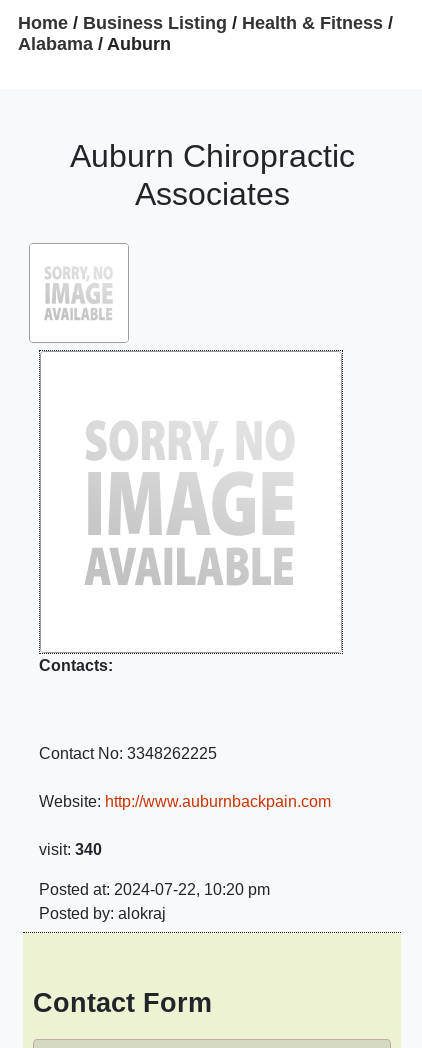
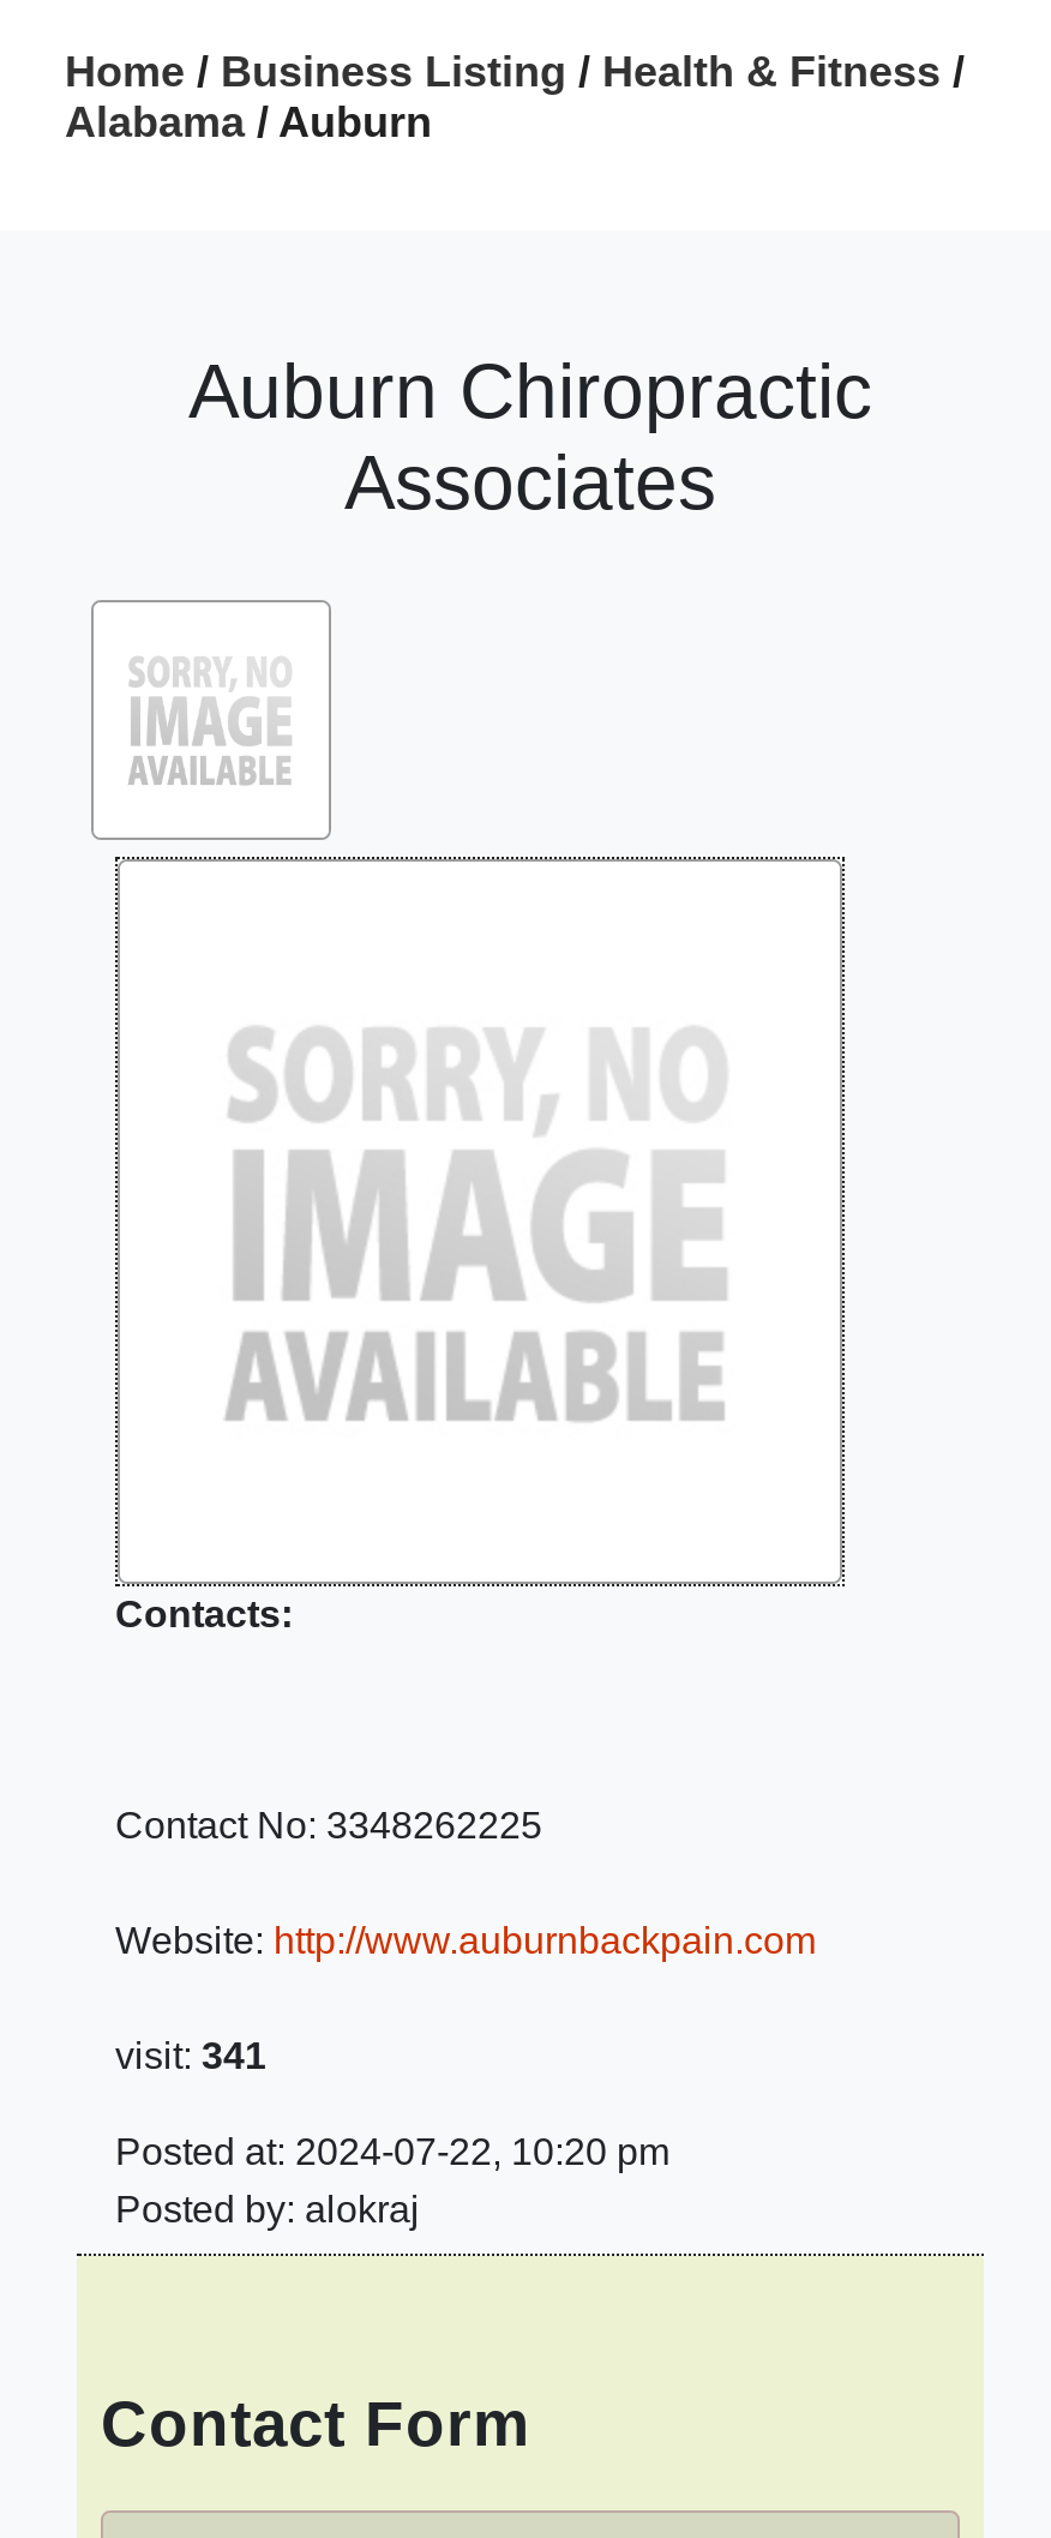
[39,841,102,858] visit: 340 -> [115,2035,266,2076] visit: 341

